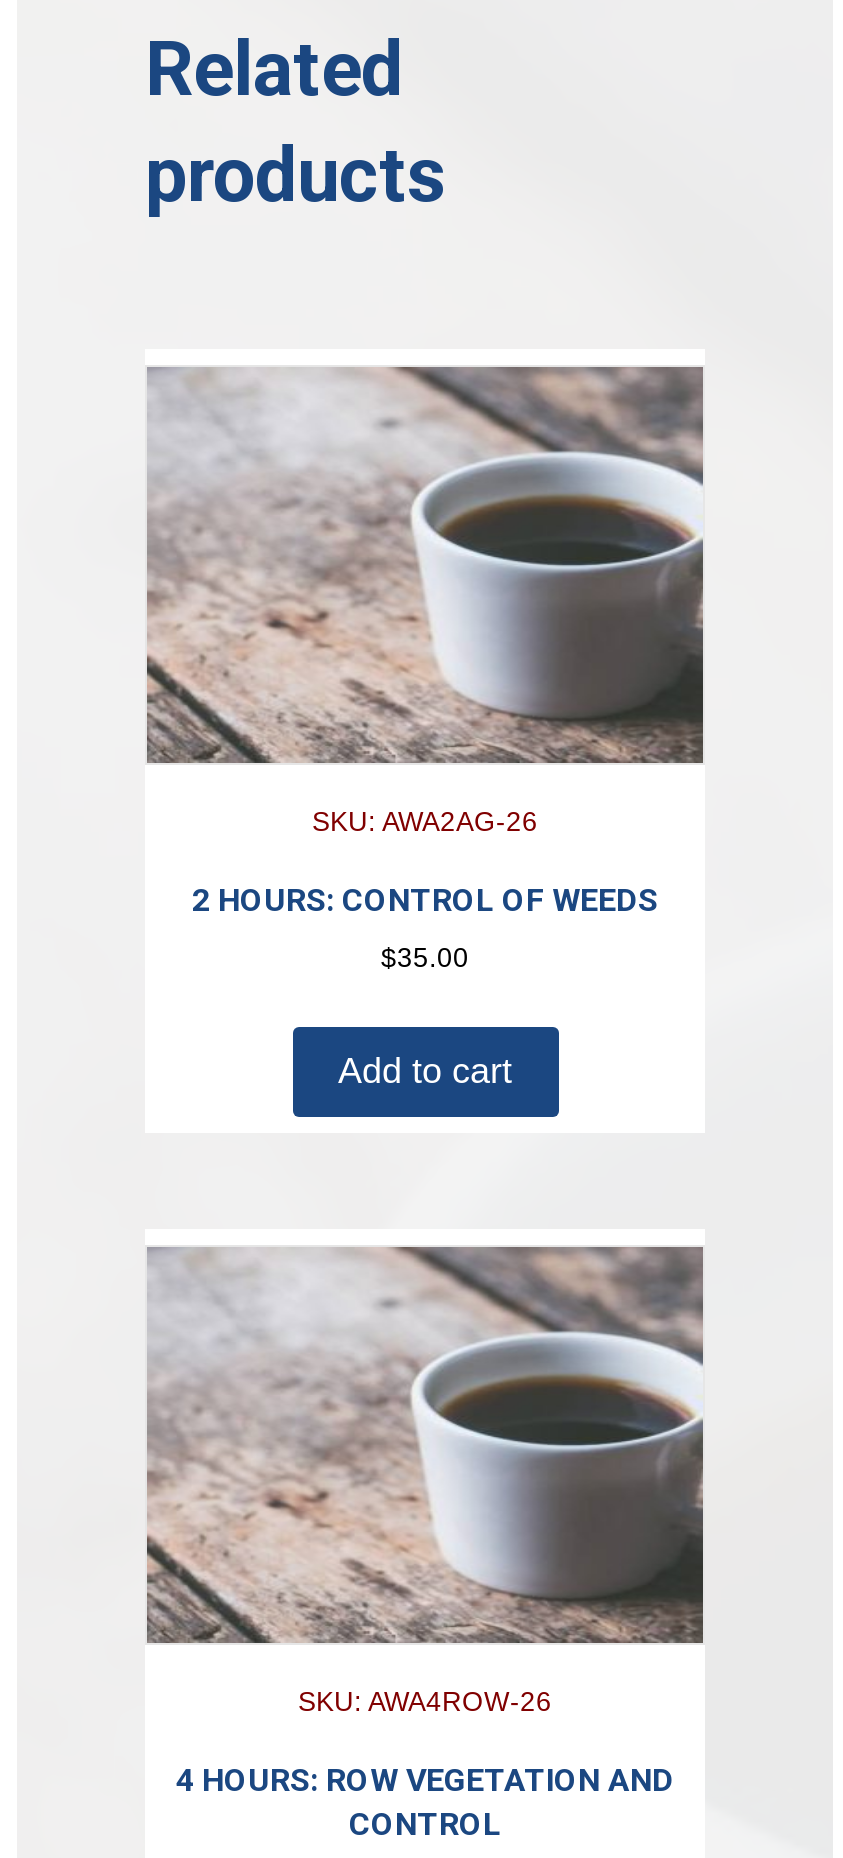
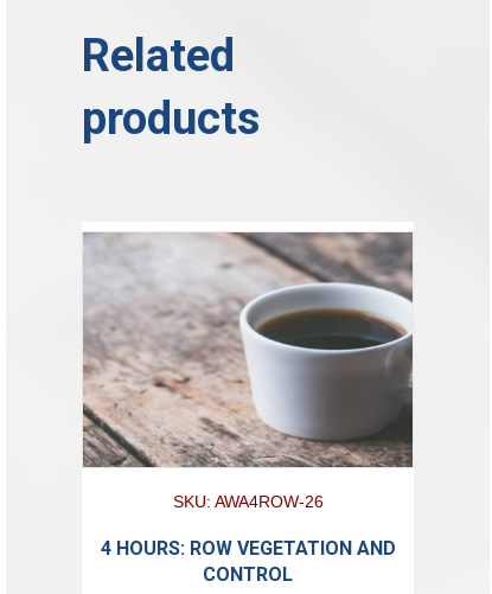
[192,808,658,1092] SKU: AWA2AG-26 | 2 HOURS: CONTROL OF WEEDS | $35.00 | Add to cart -> none

